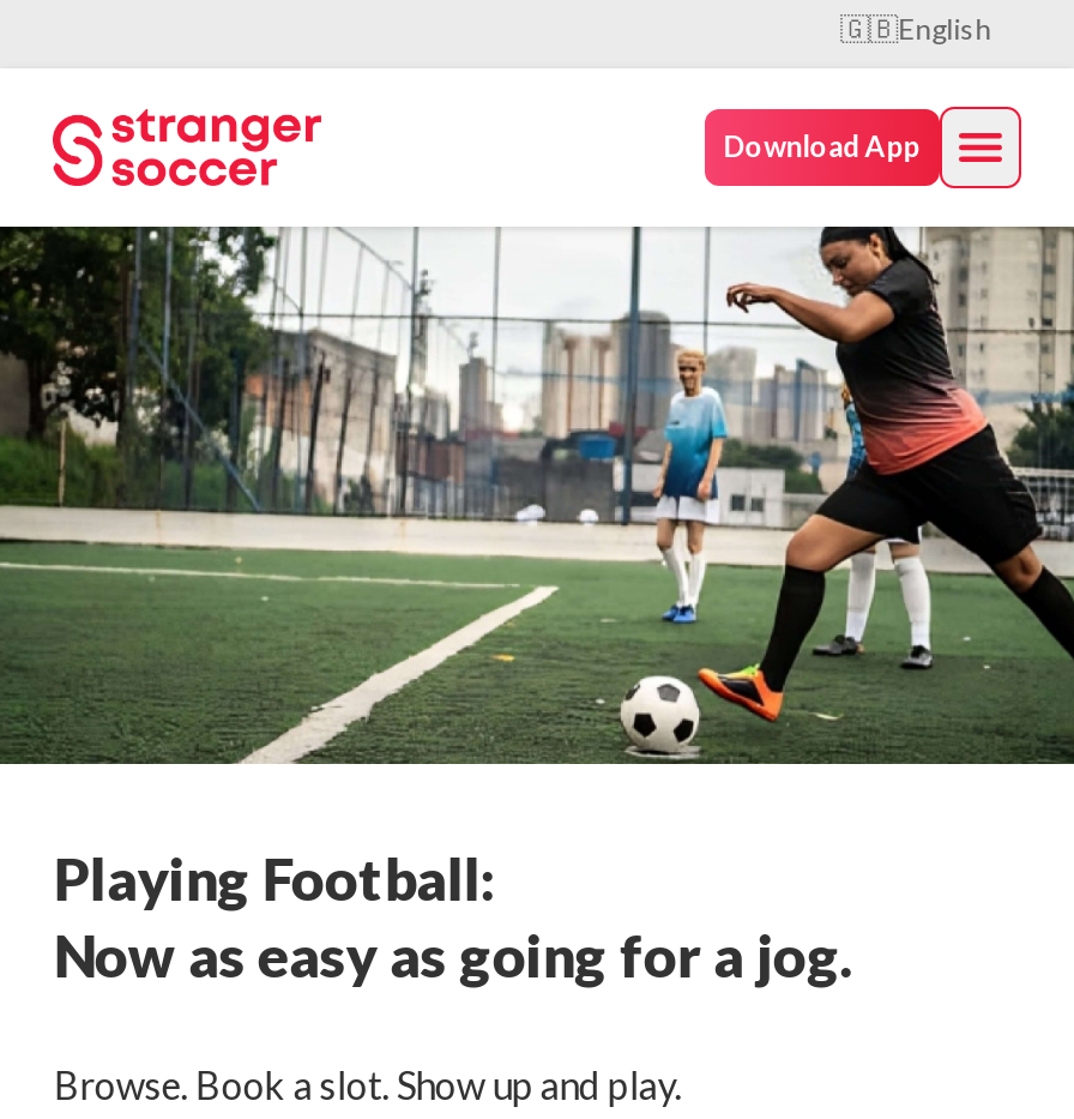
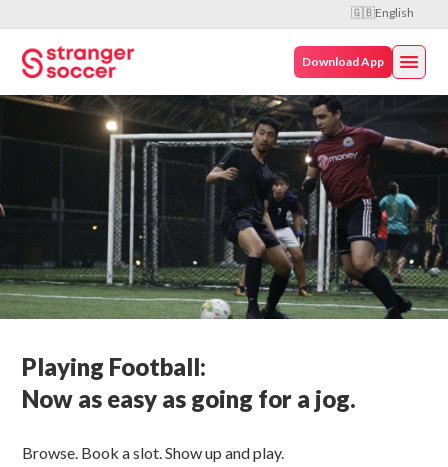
[7,224,1067,764] [image] -> [3,94,445,319] [image]

